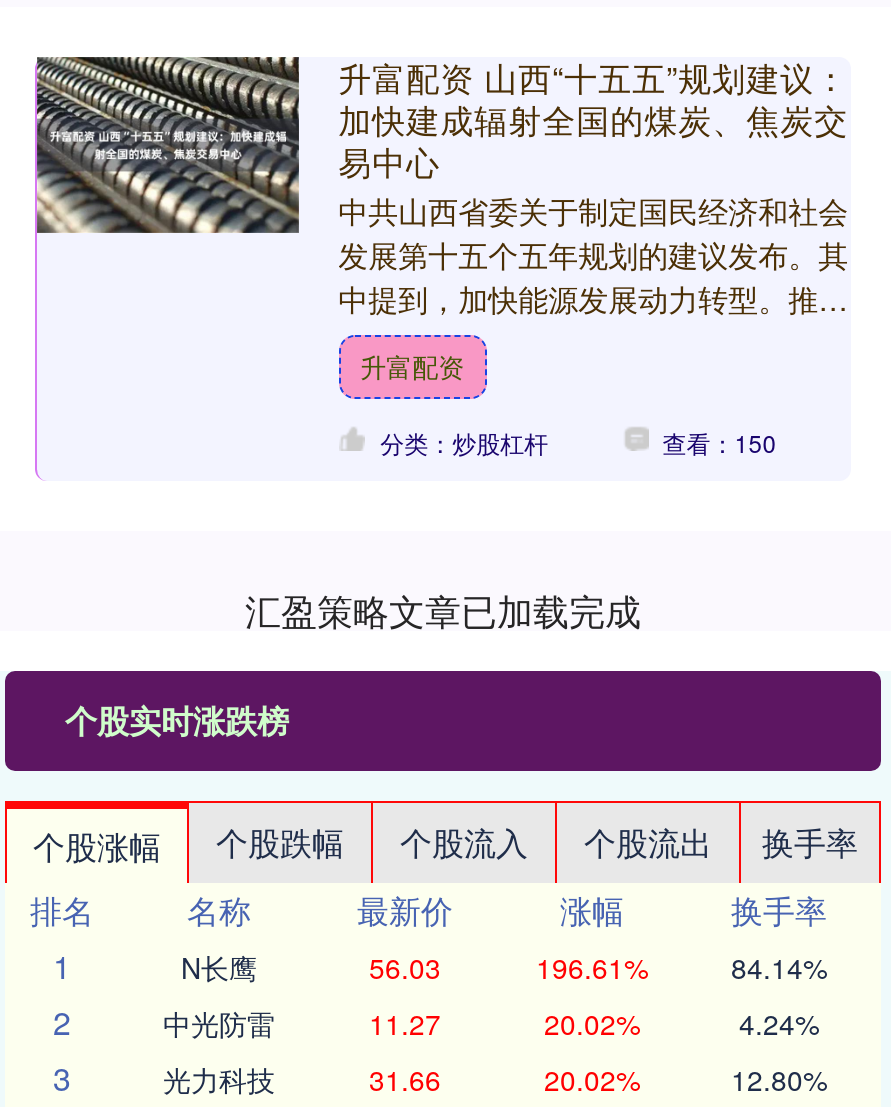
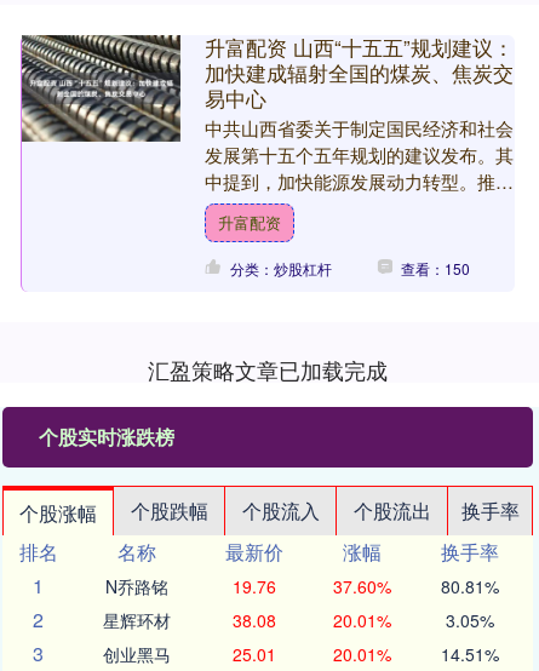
[181,947,827,987] N长鹰 | 56.03 | 196.61% | 84.14% -> [105,574,498,598] N乔路铭 | 19.76 | 37.60% | 80.81%
[163,1003,819,1043] 中光防雷 | 11.27 | 20.02% | 4.24% -> [103,608,494,632] 星辉环材 | 38.08 | 20.01% | 3.05%
[163,1059,827,1099] 光力科技 | 31.66 | 20.02% | 12.80% -> [103,642,498,666] 创业黑马 | 25.01 | 20.01% | 14.51%

